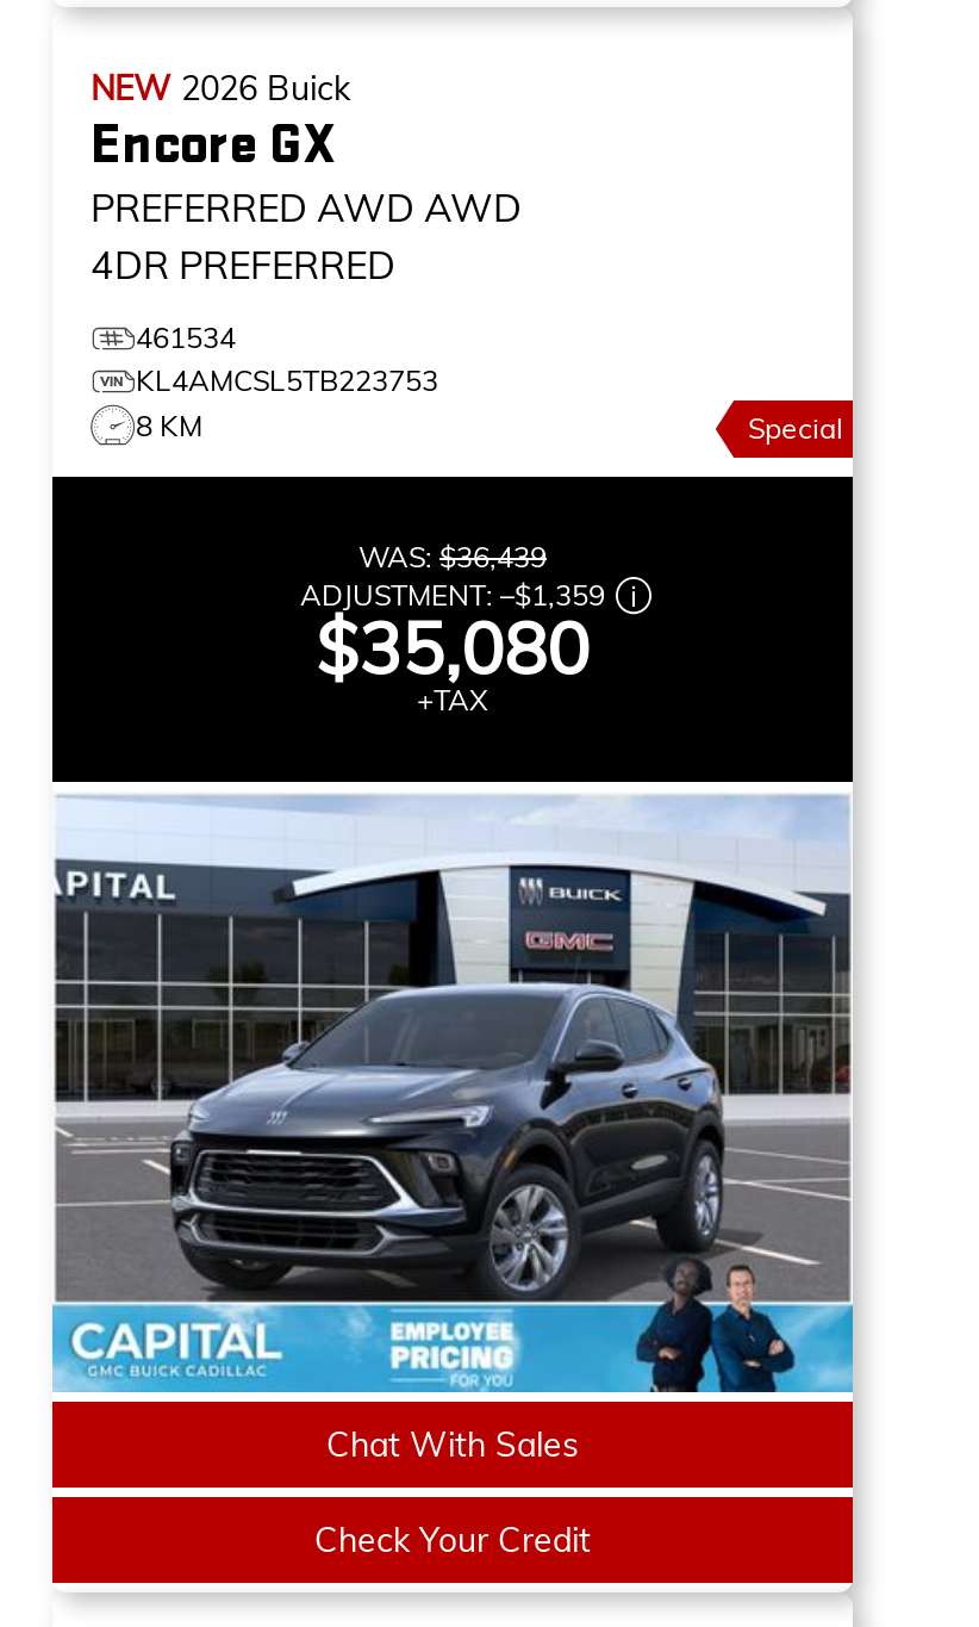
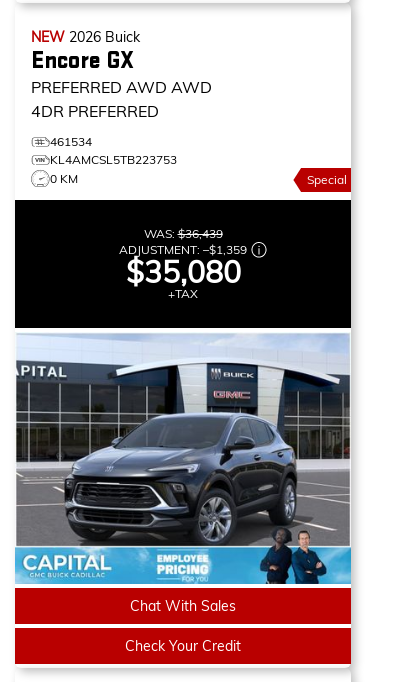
[136,406,202,442] 8 KM -> [50,170,78,185] 0 KM

